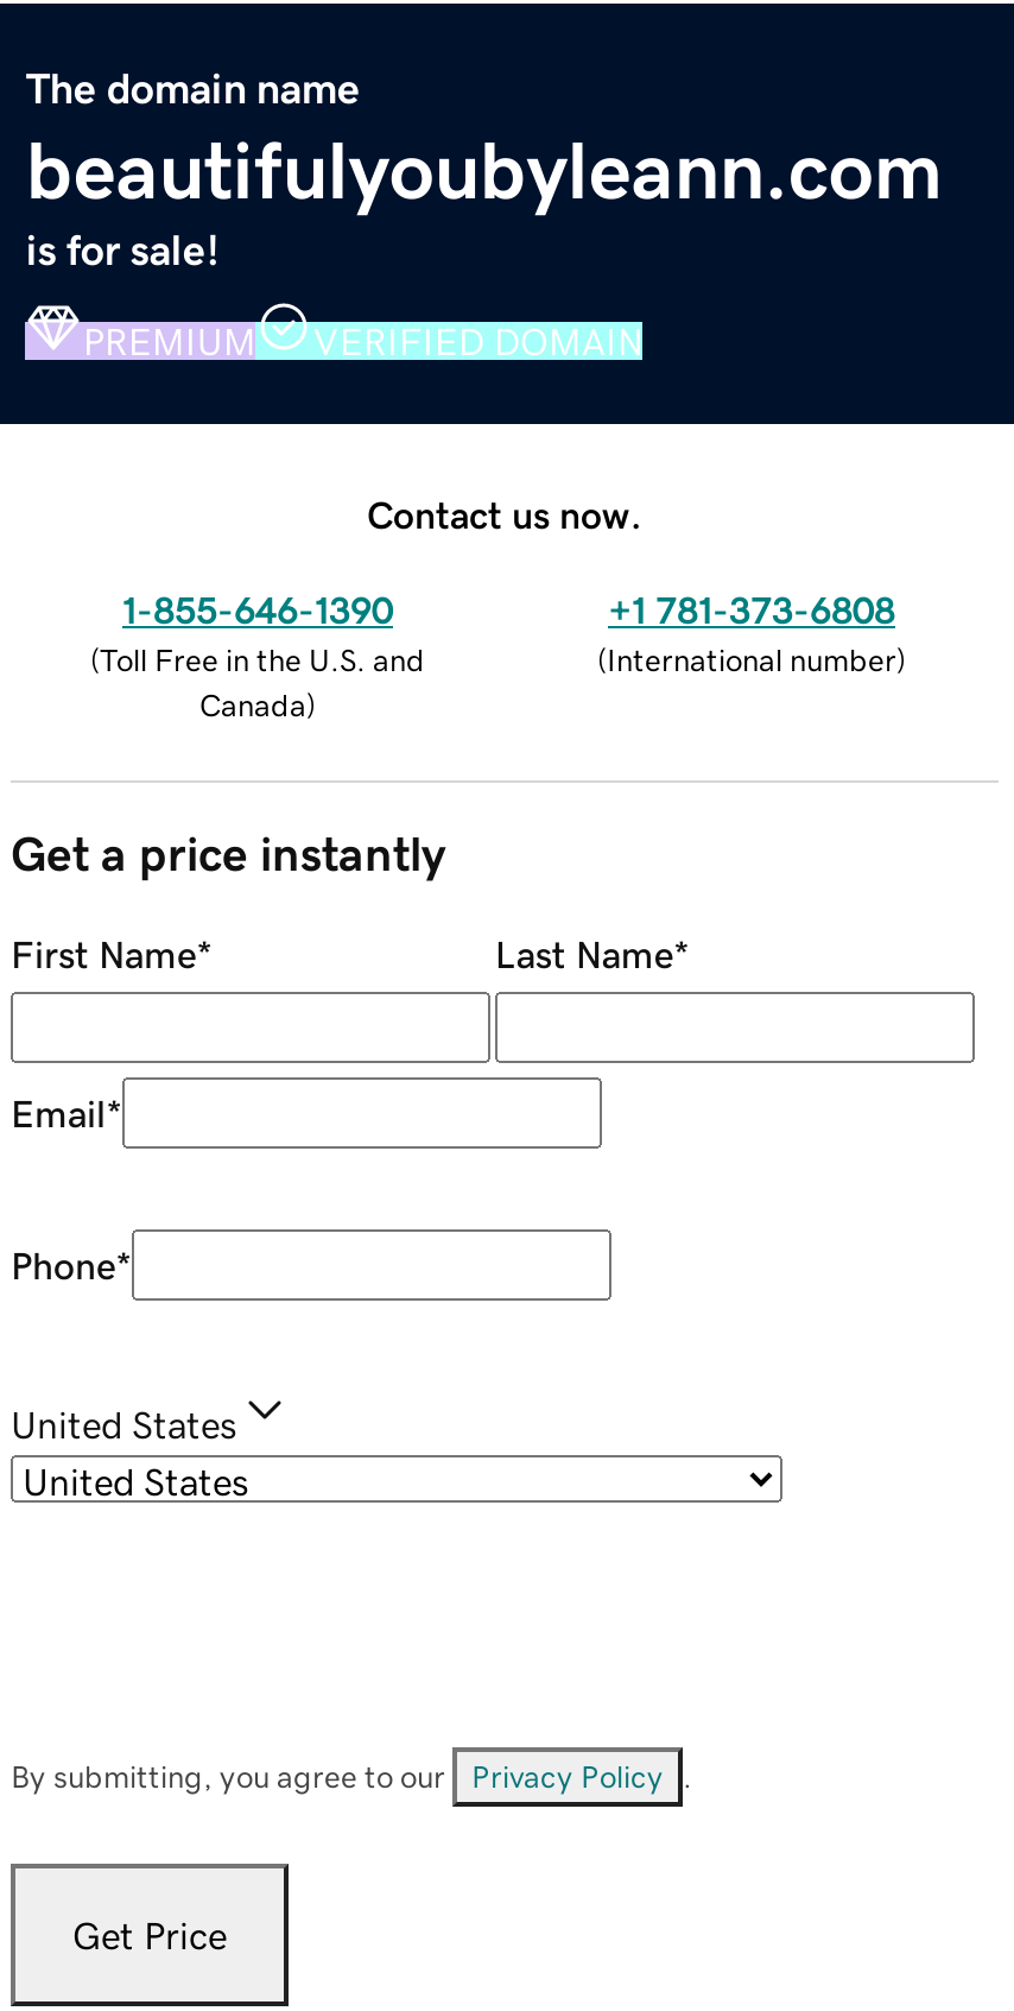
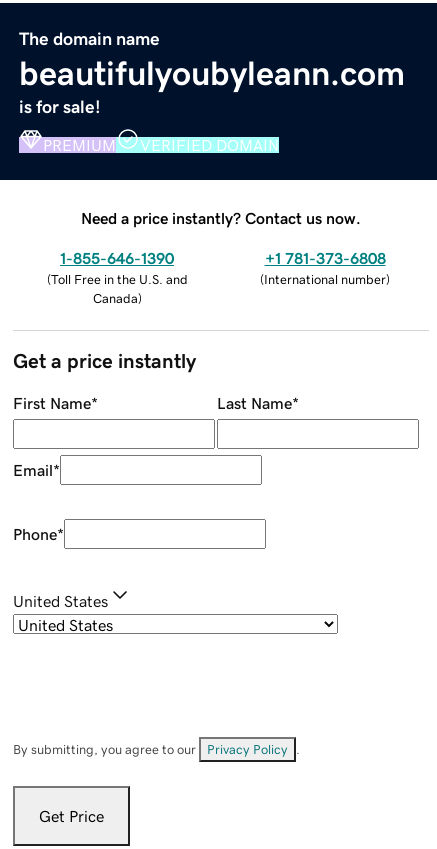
[367,494,642,532] Contact us now. -> [81,210,361,226] Need a price instantly? Contact us now.

